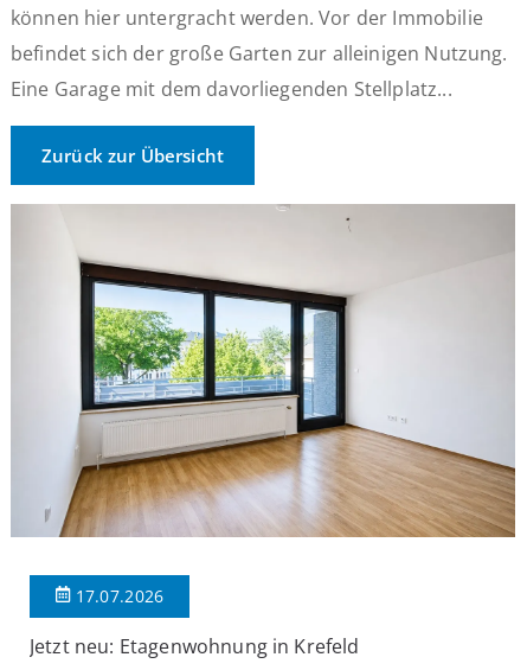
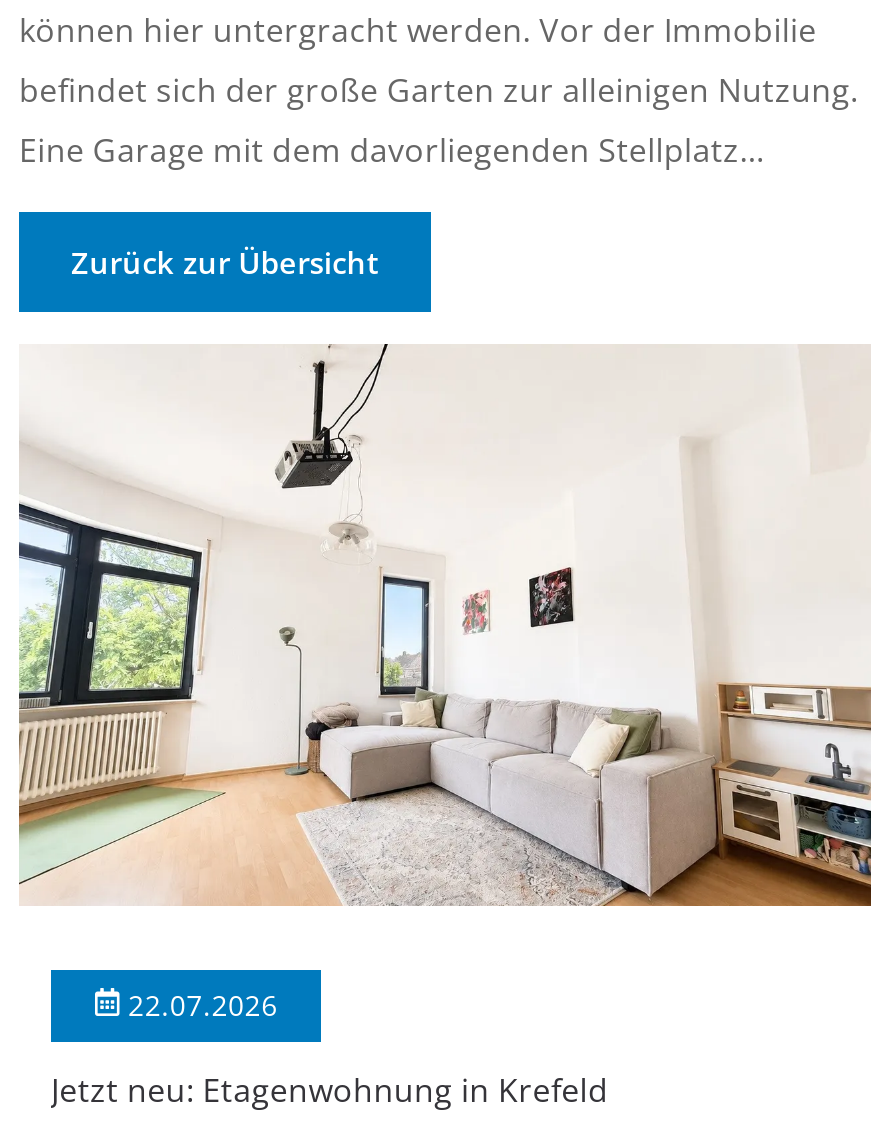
[11,204,516,607] [image] | 17.07.2026 -> [19,344,873,1024] [image] | 22.07.2026

